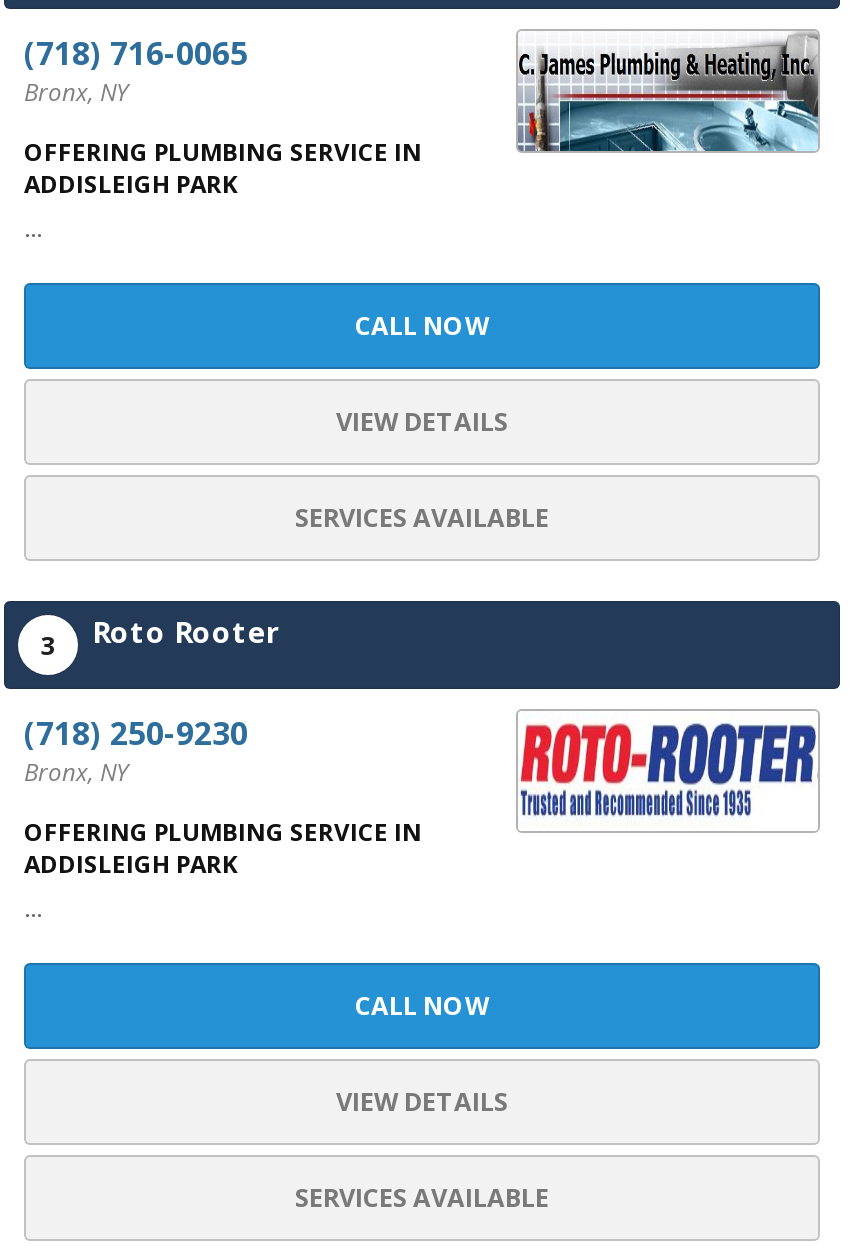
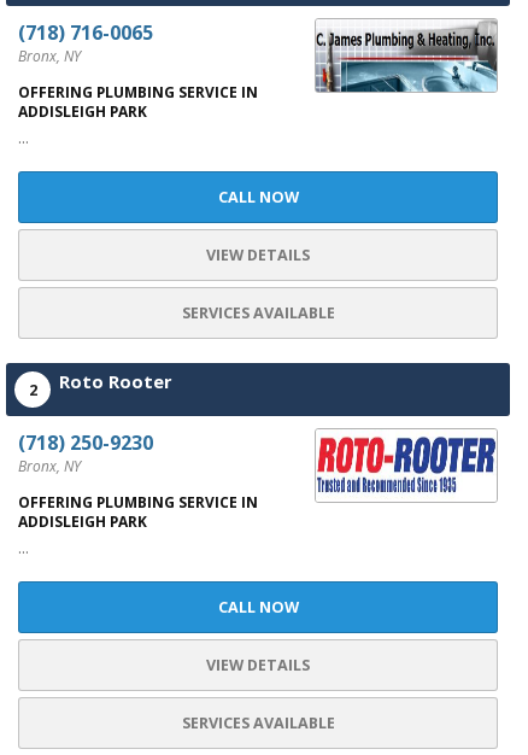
[41,611,280,663] 3 Roto Rooter -> [28,369,172,400] 2 Roto Rooter

